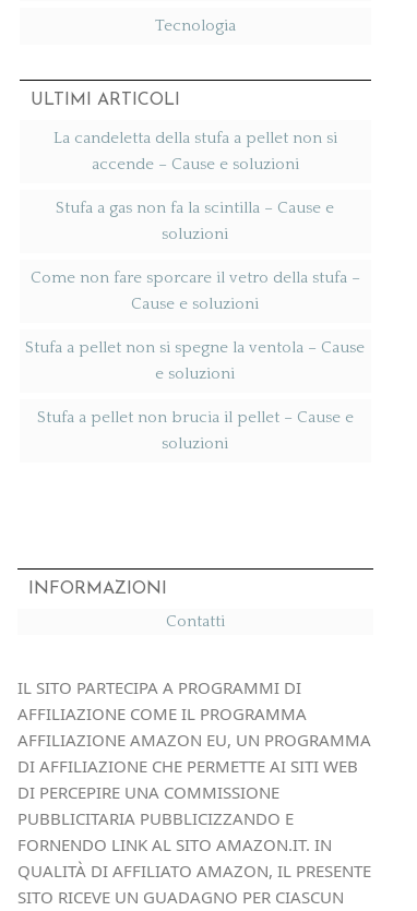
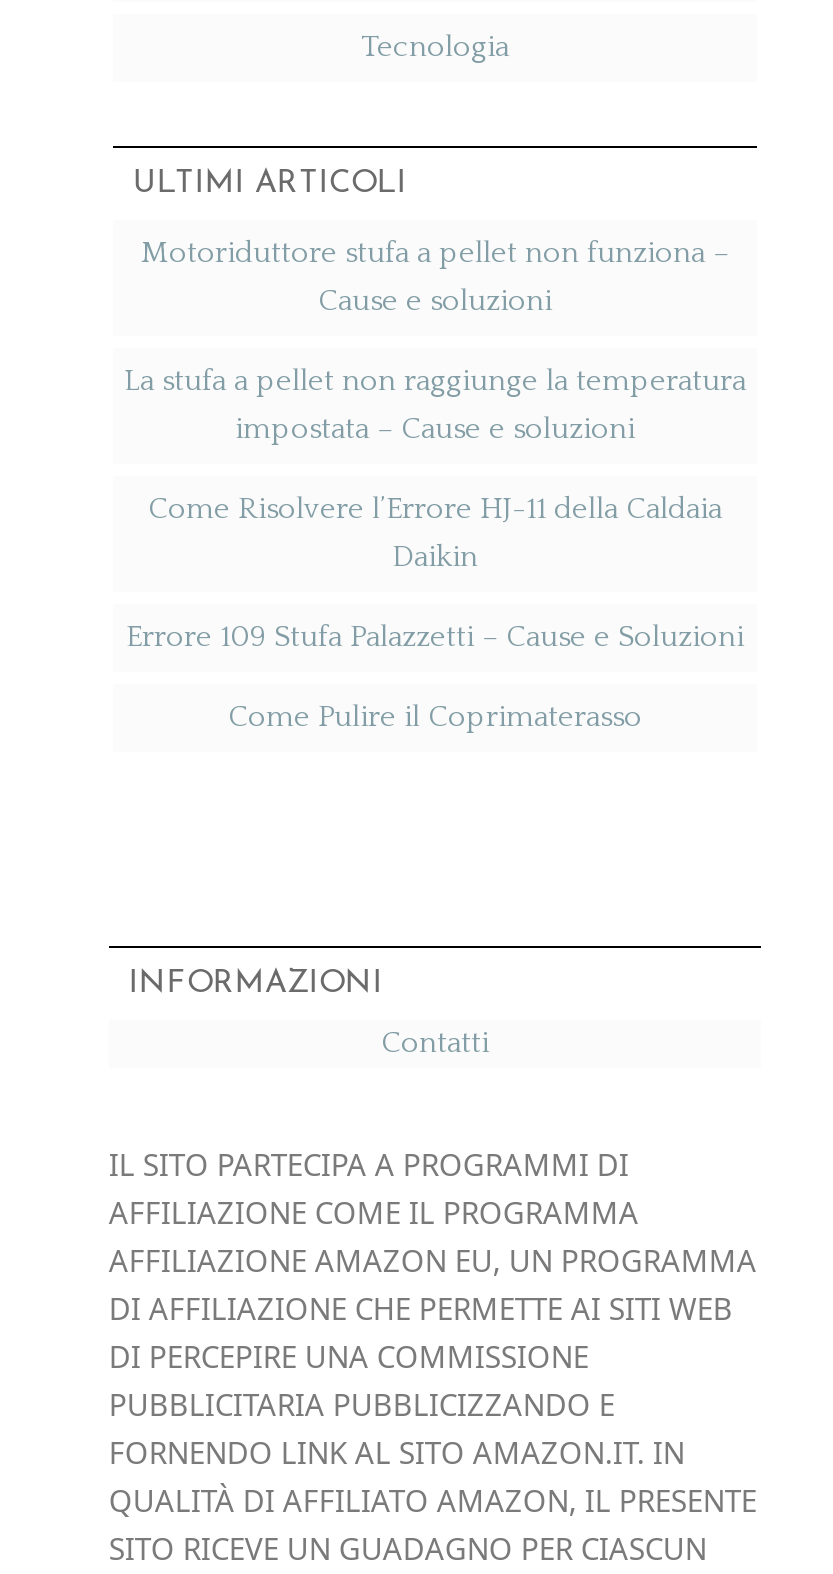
[31,129,360,287] La candeletta della stufa a pellet non si | accende – Cause e soluzioni | Stufa a gas non fa la scintilla – Cause e | soluzioni | Come non fare sporcare il vetro della stufa – -> [141,236,729,270] Motoriduttore stufa a pellet non funziona –
moved [132,295,259,313] -> [318,284,552,318]: Cause e soluzioni
[26,338,365,453] Stufa a pellet non si spegne la ventola – Cause | e soluzioni | Stufa a pellet non brucia il pellet – Cause e | soluzioni -> [124,364,746,734] La stufa a pellet non raggiunge la temperatura | impostata – Cause e soluzioni | Come Risolvere l’Errore HJ-11 della Caldaia | Daikin | Errore 109 Stufa Palazzetti – Cause e Soluzioni | Come Pulire il Coprimaterasso

